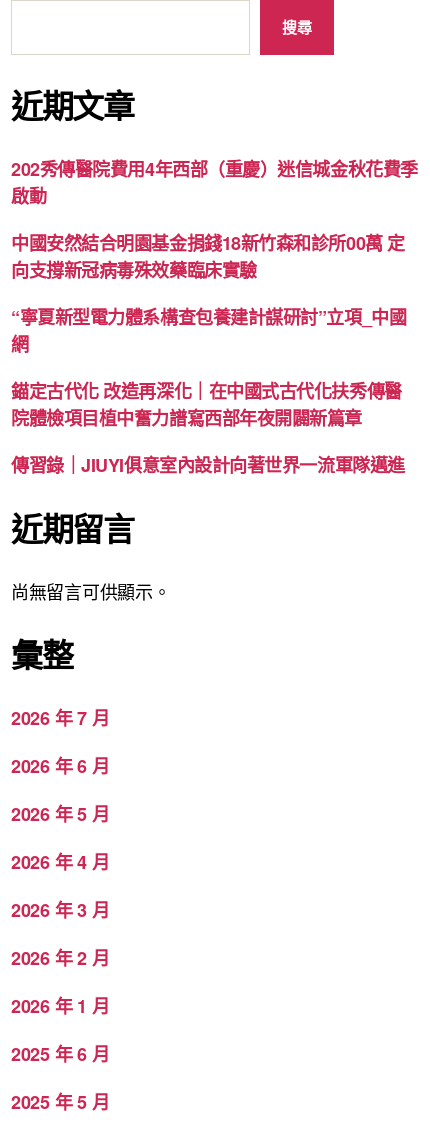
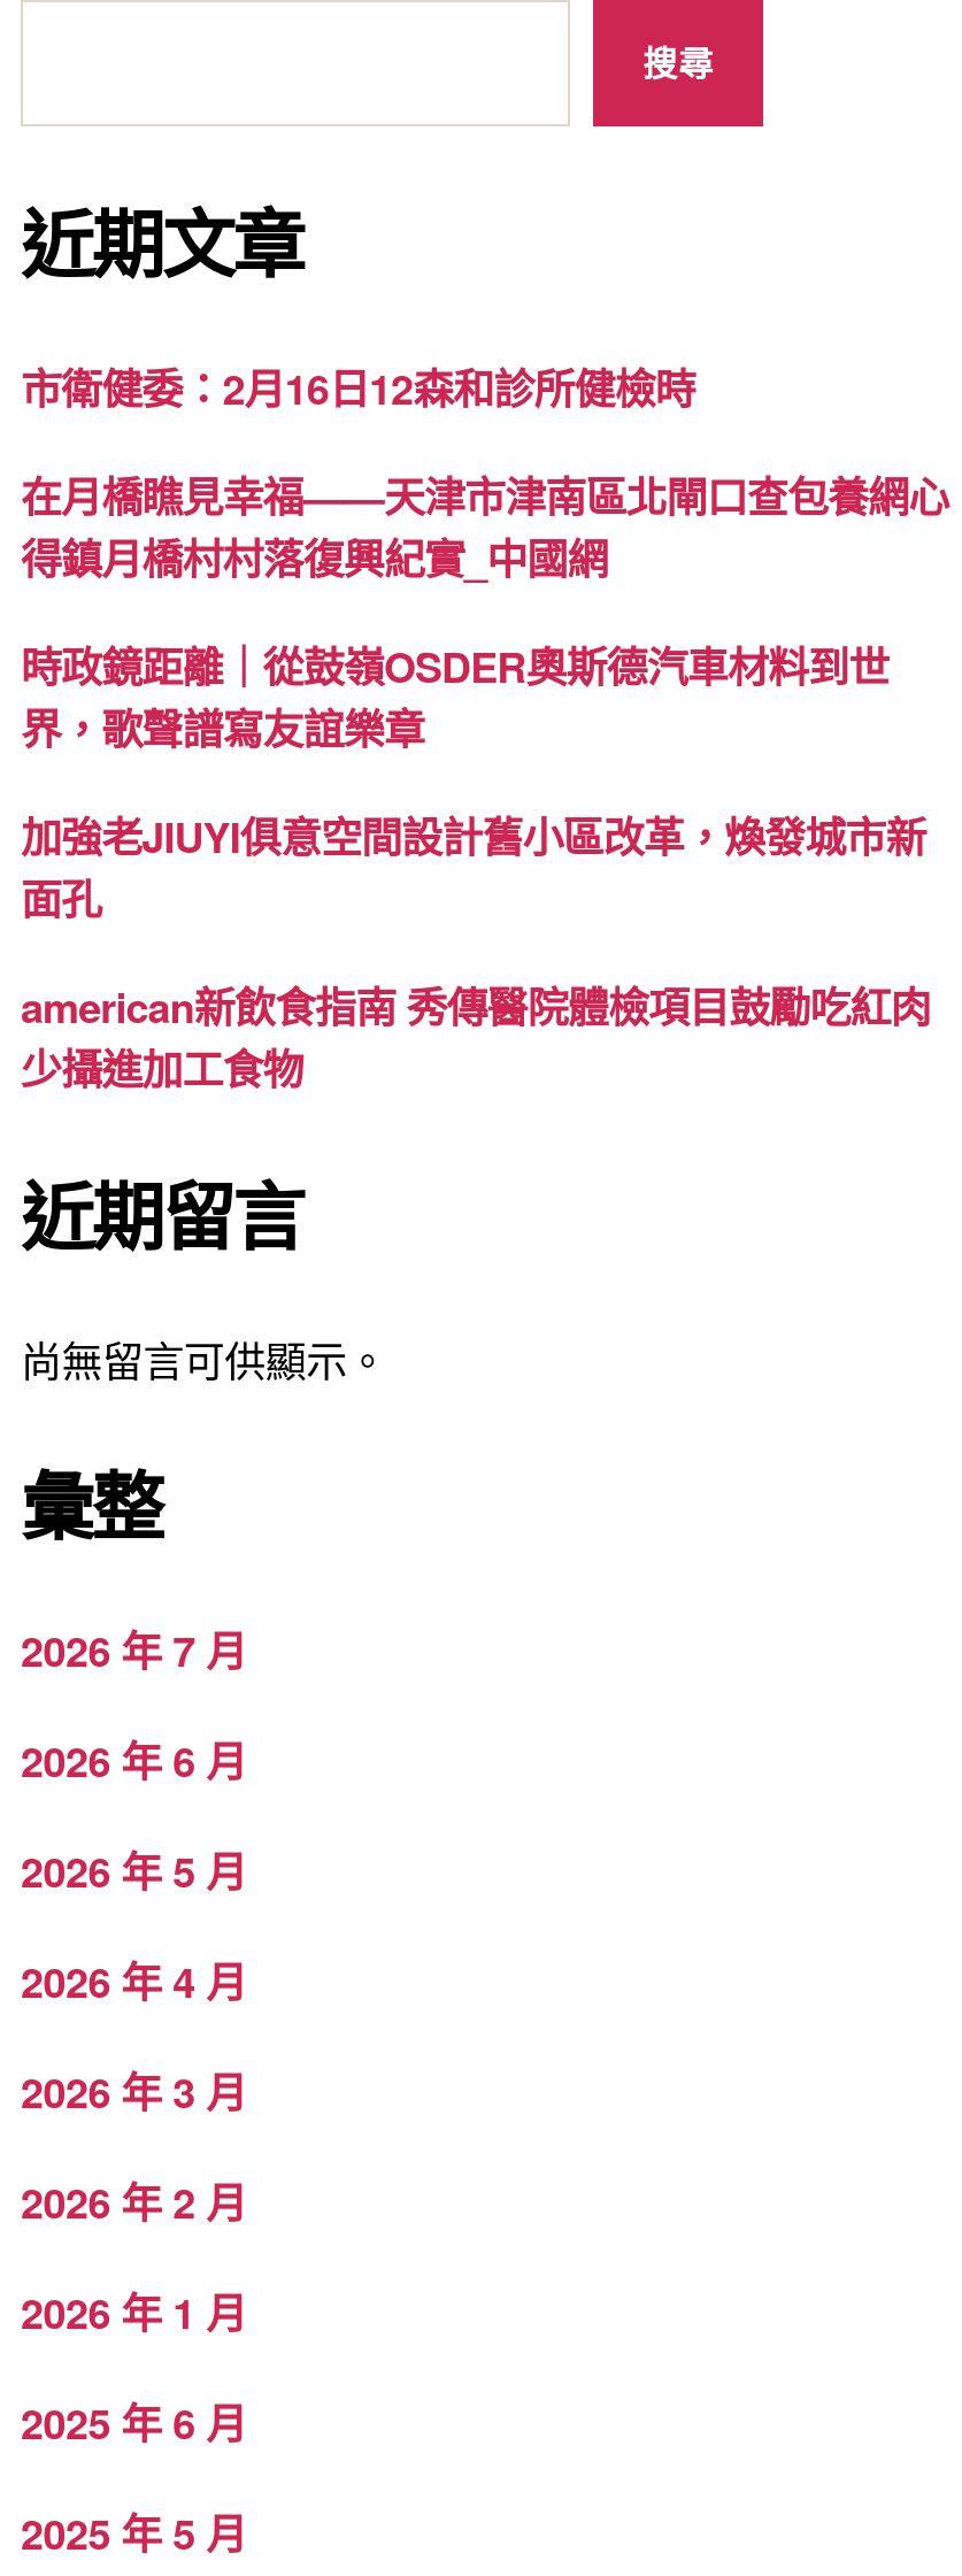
[11,155,418,208] 202秀傳醫院費用4年西部（重慶）迷信城金秋花費季 | 啟動 -> [21,357,695,417] 市衛健委：2月16日12森和診所健檢時
[11,229,405,282] 中國安然結合明園基金捐錢18新竹森和診所00萬 定 | 向支撐新冠病毒殊效藥臨床實驗 -> [21,466,949,587] 在月橋瞧見幸福——天津市津南區北閘口查包養網心 | 得鎮月橋村村落復興紀實_中國網
[11,303,406,356] “寧夏新型電力體系構查包養建計謀研討”立項_中國 | 網 -> [21,636,889,758] 時政鏡距離｜從鼓嶺OSDER奧斯德汽車材料到世 | 界，歌聲譜寫友誼樂章
[11,377,402,430] 錨定古代化 改造再深化｜在中國式古代化扶秀傳醫 | 院體檢項目植中奮力譜寫西部年夜開闢新篇章 -> [21,806,926,928] 加強老JIUYI俱意空間設計舊小區改革，煥發城市新 | 面孔
[11,451,405,477] 傳習錄｜JIUYI俱意室內設計向著世界一流軍隊邁進 -> [21,976,931,1098] american新飲食指南 秀傳醫院體檢項目鼓勵吃紅肉 | 少攝進加工食物

